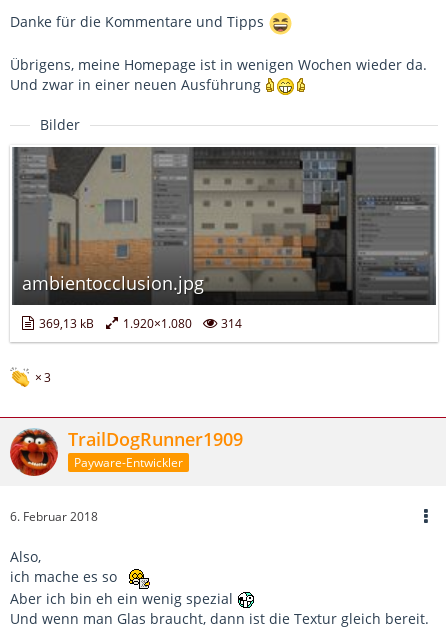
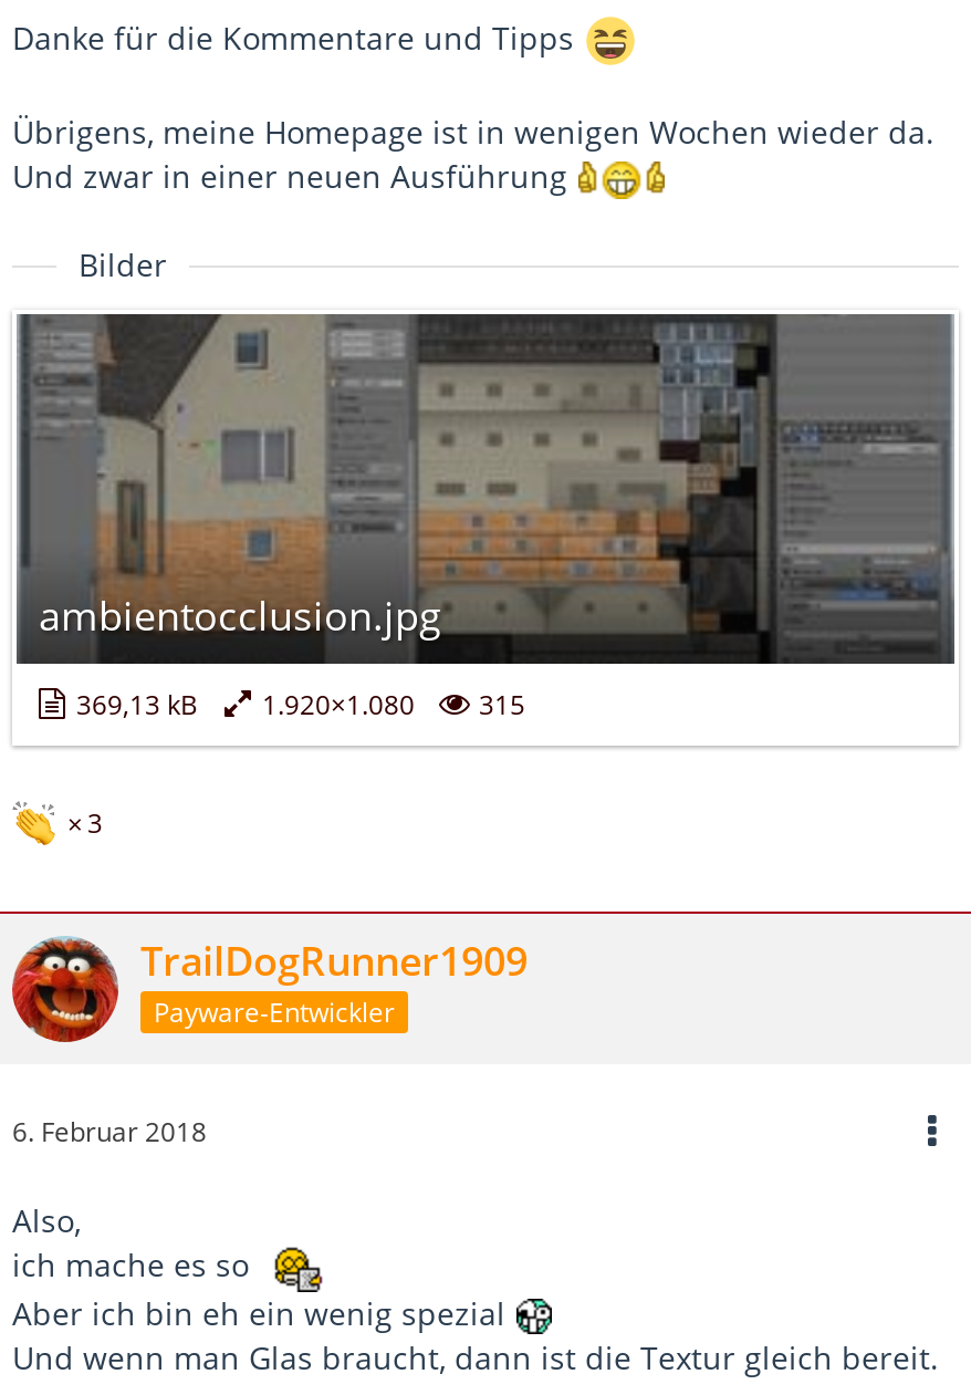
[36,315,242,332] 369,13 kB 1.920×1.080 314 -> [70,687,525,724] 369,13 kB 1.920×1.080 315

